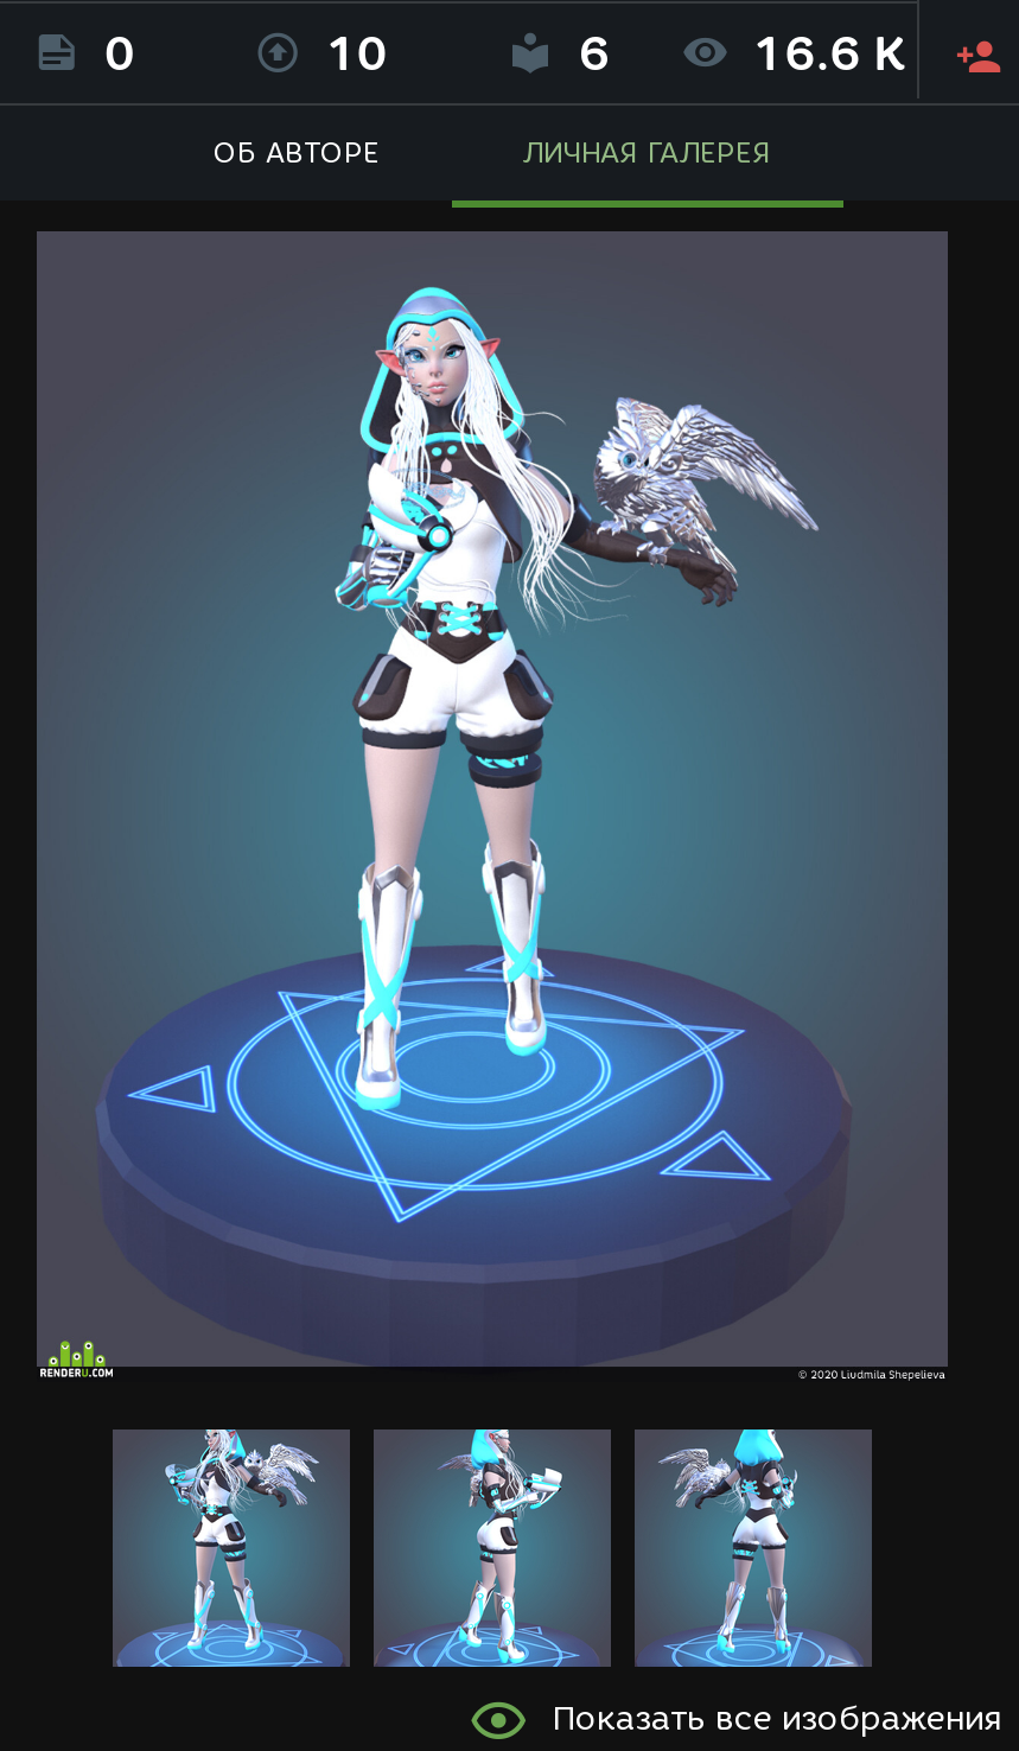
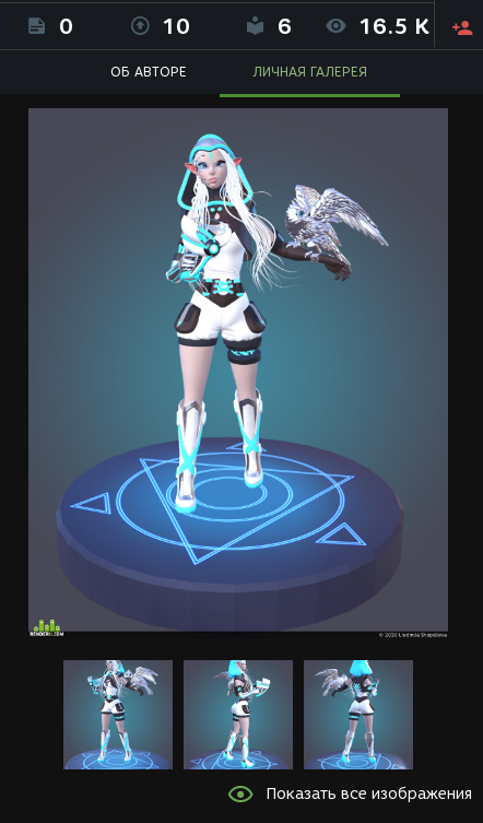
[753,25,907,82] 16.6 K -> [358,13,429,39] 16.5 K

